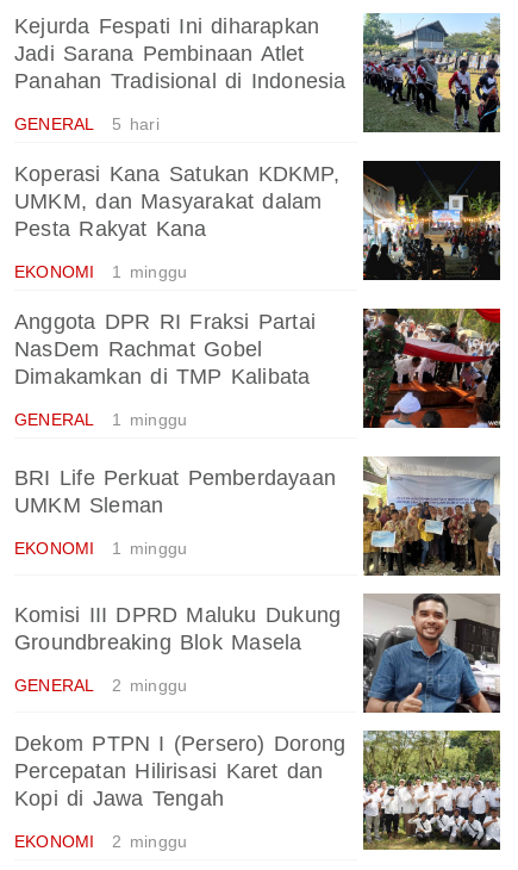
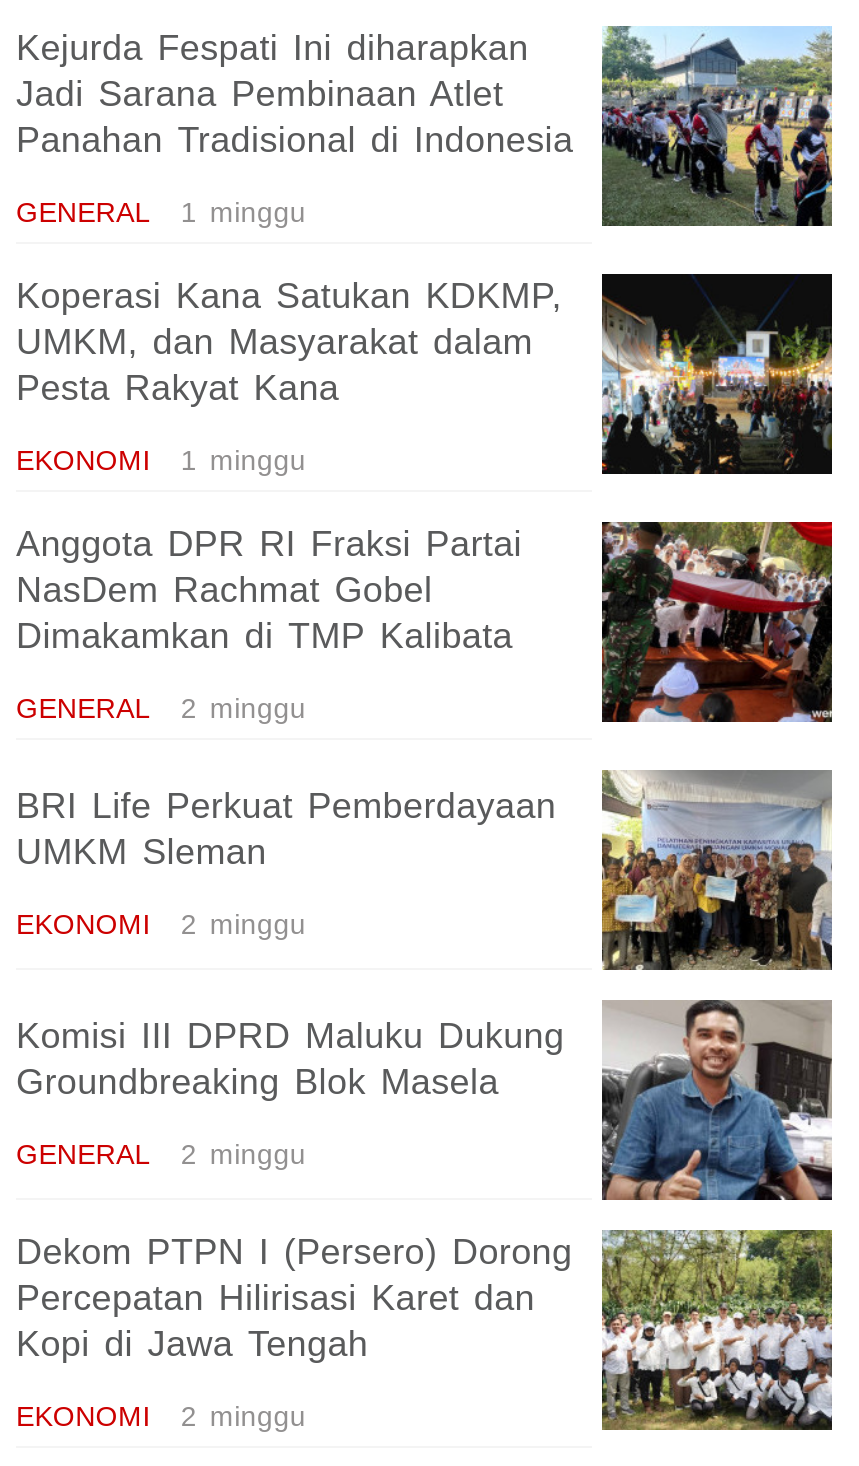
[14,115,159,134] GENERAL 5 hari -> [16,197,306,229] GENERAL 1 minggu
[14,411,187,430] GENERAL 1 minggu -> [16,693,306,725] GENERAL 2 minggu
[14,539,187,558] EKONOMI 1 minggu -> [16,909,306,941] EKONOMI 2 minggu

